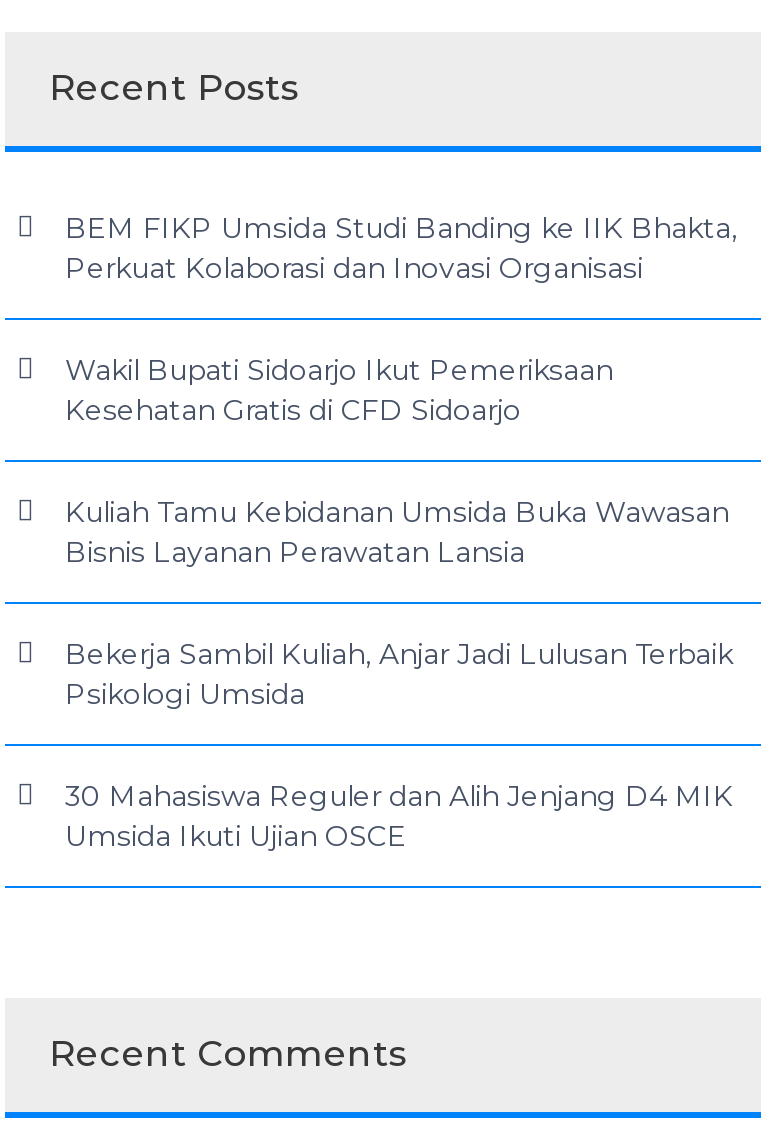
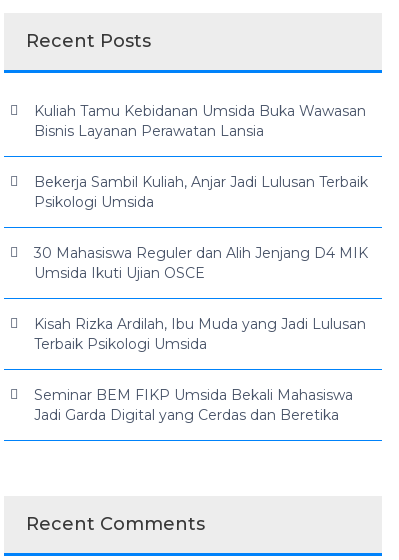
[65,210,737,428] BEM FIKP Umsida Studi Banding ke IIK Bhakta, | Perkuat Kolaborasi dan Inovasi Organisasi | Wakil Bupati Sidoarjo Ikut Pemeriksaan | Kesehatan Gratis di CFD Sidoarjo -> none
moved [65,494,733,854] -> [34,102,368,282]: Kuliah Tamu Kebidanan Umsida Buka Wawasan | Bisnis Layanan Perawatan Lansia | Bekerja Sambil Kuliah, Anjar Jadi Lulusan Terbaik | Psikologi Umsida | 30 Mahasiswa Reguler dan Alih Jenjang D4 MIK | Umsida Ikuti Ujian OSCE
none -> [34,315,366,424] Kisah Rizka Ardilah, Ibu Muda yang Jadi Lulusan | Terbaik Psikologi Umsida | Seminar BEM FIKP Umsida Bekali Mahasiswa | Jadi Garda Digital yang Cerdas dan Beretika

